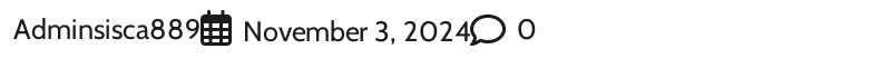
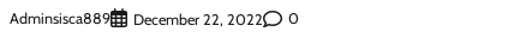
[243,14,470,47] November 3, 2024 -> [133,10,263,28] December 22, 2022

